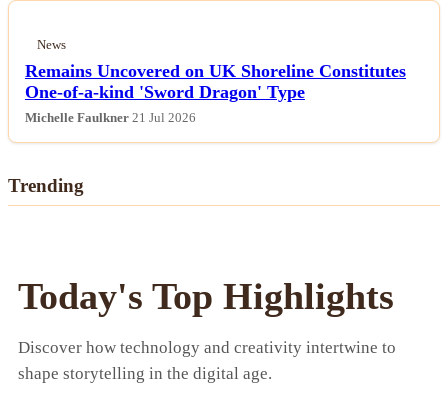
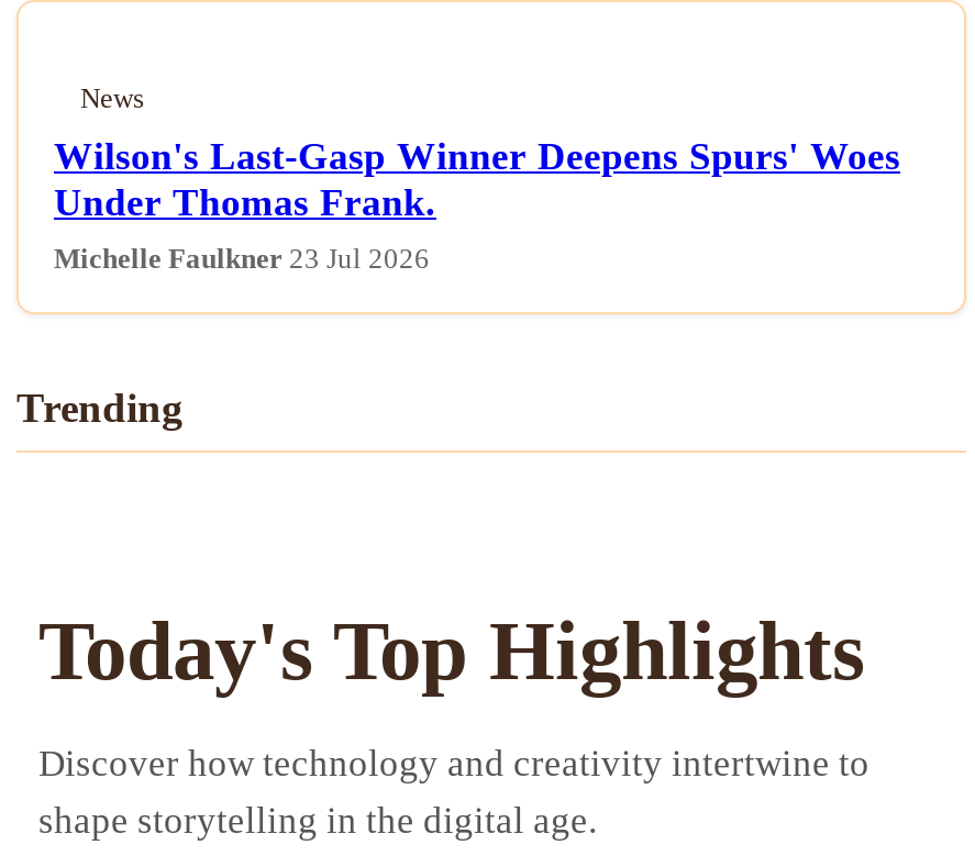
[25,61,406,125] Remains Uncovered on UK Shoreline Constitutes | One-of-a-kind 'Sword Dragon' Type | Michelle Faulkner 21 Jul 2026 -> [54,134,900,275] Wilson's Last-Gasp Winner Deepens Spurs' Woes | Under Thomas Frank. | Michelle Faulkner 23 Jul 2026

